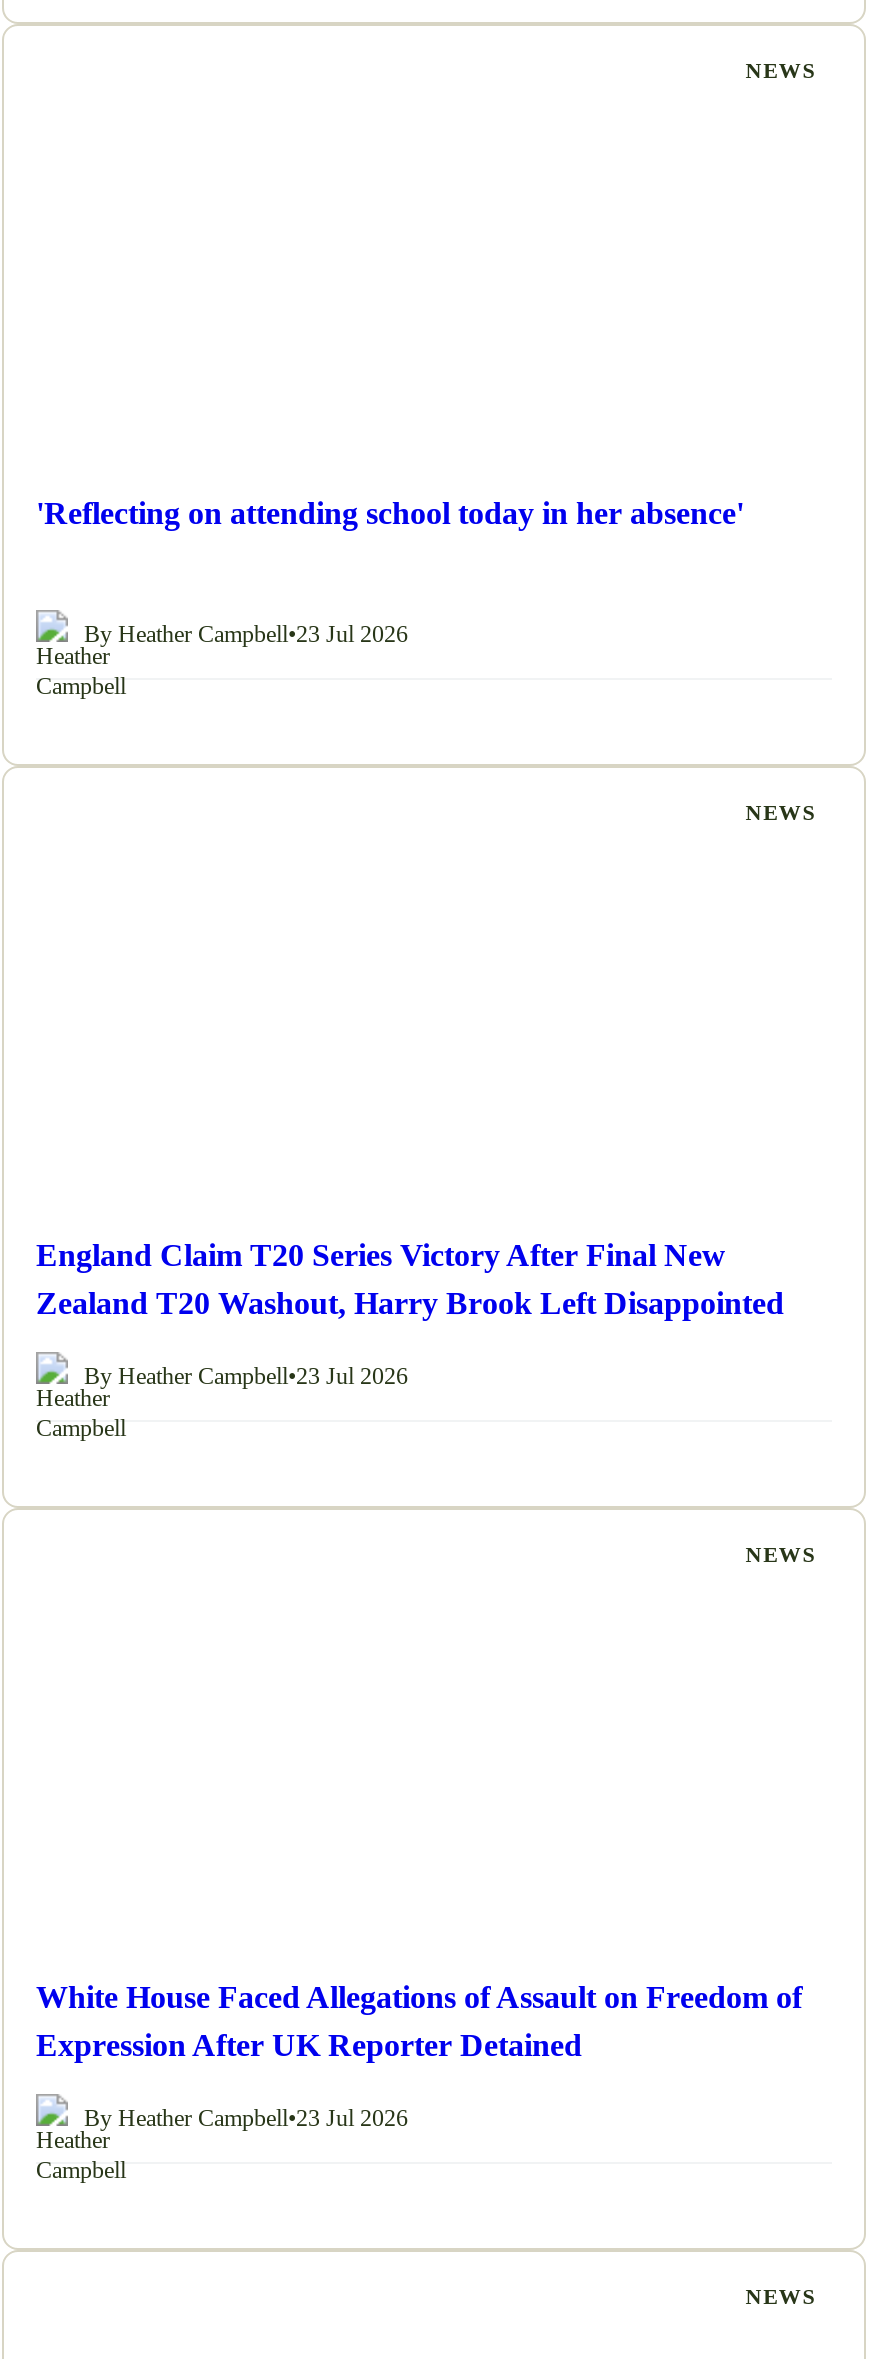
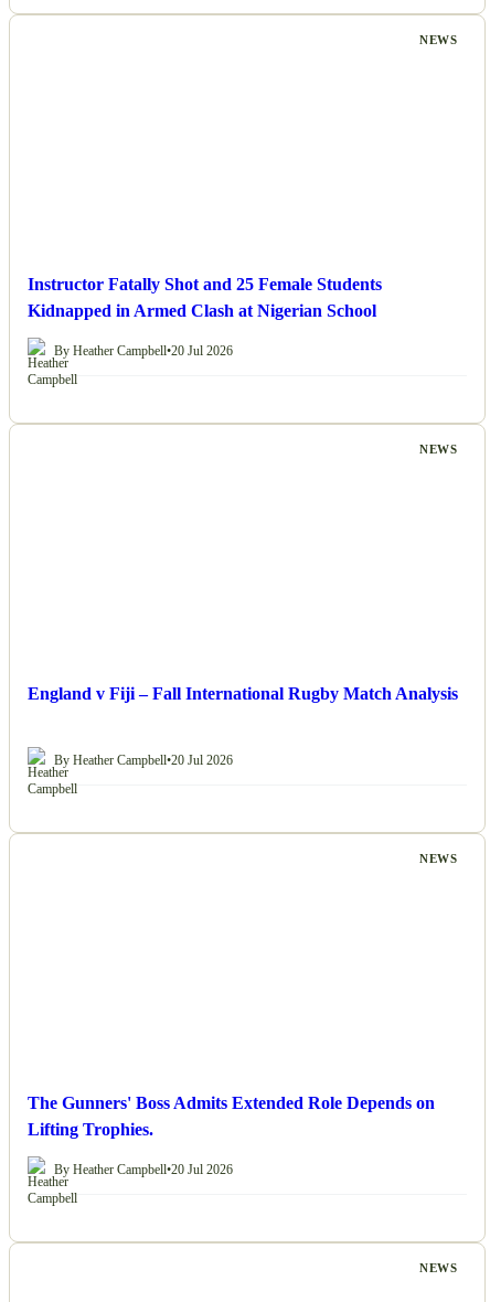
[36,496,744,530] 'Reflecting on attending school today in her absence' -> [28,275,382,320] Instructor Fatally Shot and 25 Female Students | Kidnapped in Armed Clash at Nigerian School
[84,619,408,647] By Heather Campbell•23 Jul 2026 -> [54,343,233,358] By Heather Campbell•20 Jul 2026
[36,1238,784,1320] England Claim T20 Series Victory After Final New | Zealand T20 Washout, Harry Brook Left Disappointed -> [28,684,458,703] England v Fiji – Fall International Rugby Match Analysis
[84,1361,408,1389] By Heather Campbell•23 Jul 2026 -> [54,752,233,768] By Heather Campbell•20 Jul 2026
[36,1980,802,2062] White House Faced Allegations of Assault on Freedom of | Expression After UK Reporter Detained -> [28,1094,435,1139] The Gunners' Boss Admits Extended Role Depends on | Lifting Trophies.
[84,2103,408,2131] By Heather Campbell•23 Jul 2026 -> [54,1161,233,1177] By Heather Campbell•20 Jul 2026

